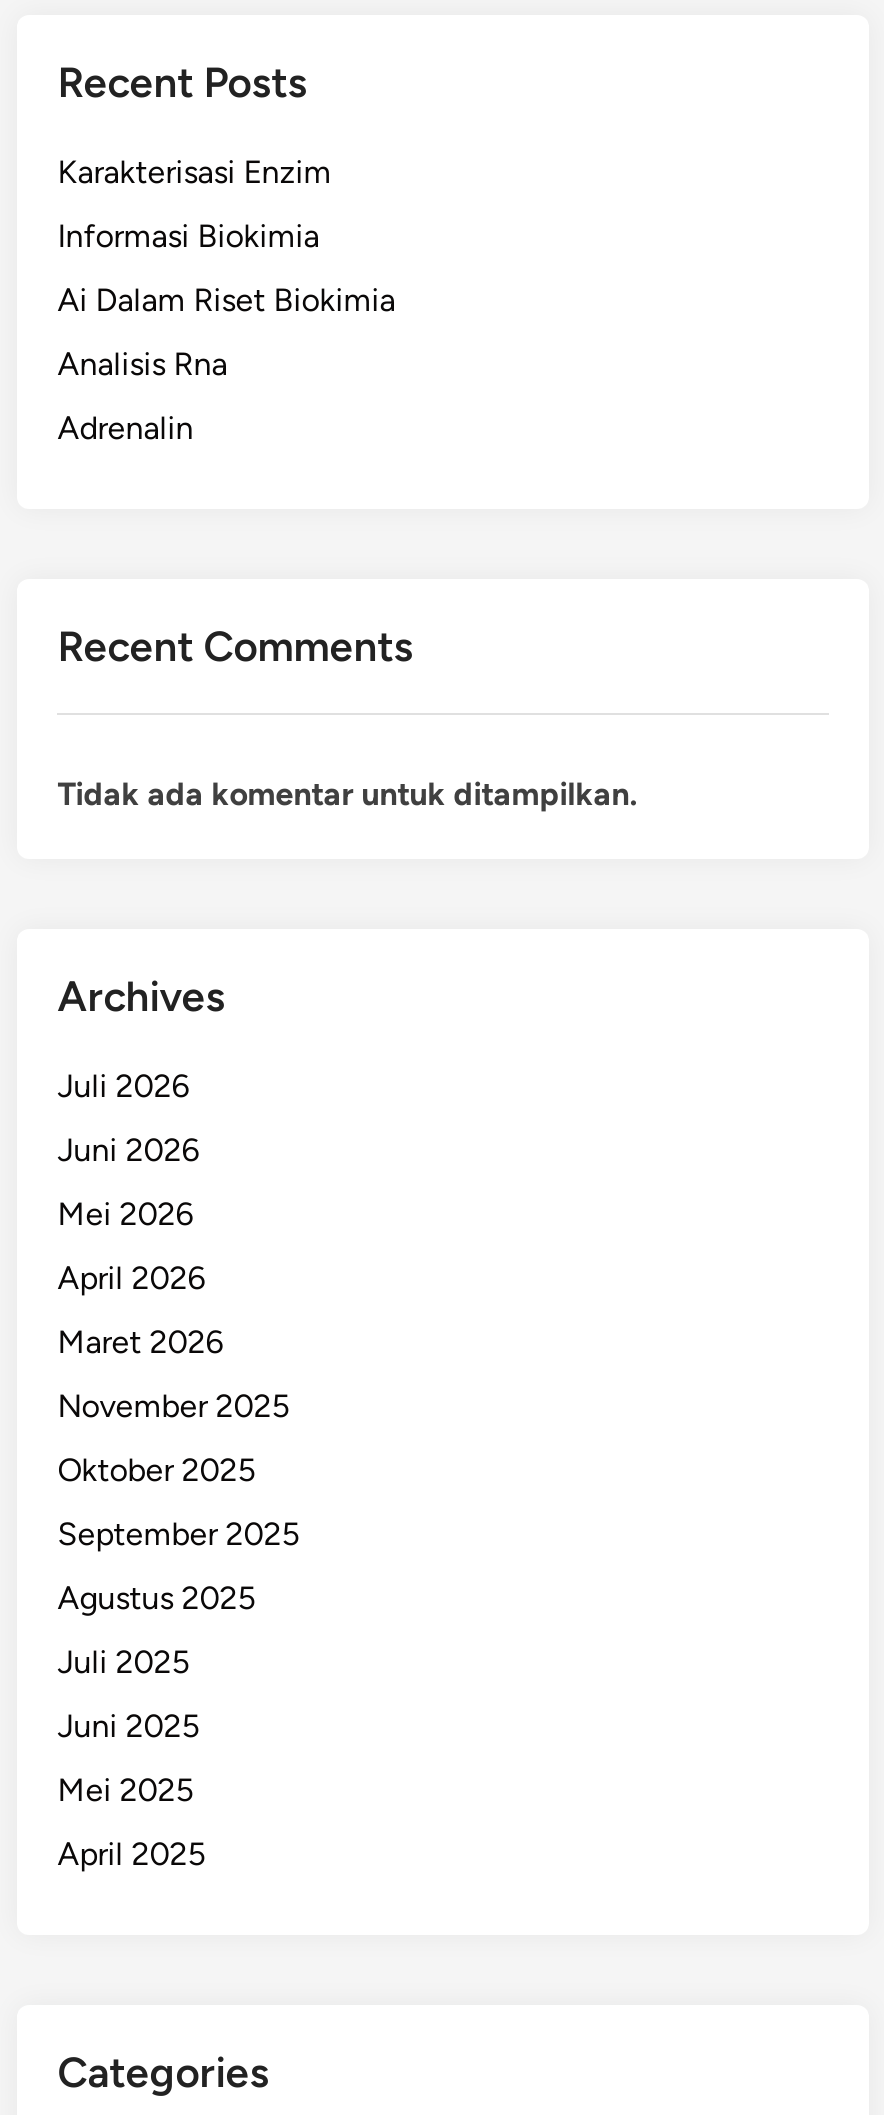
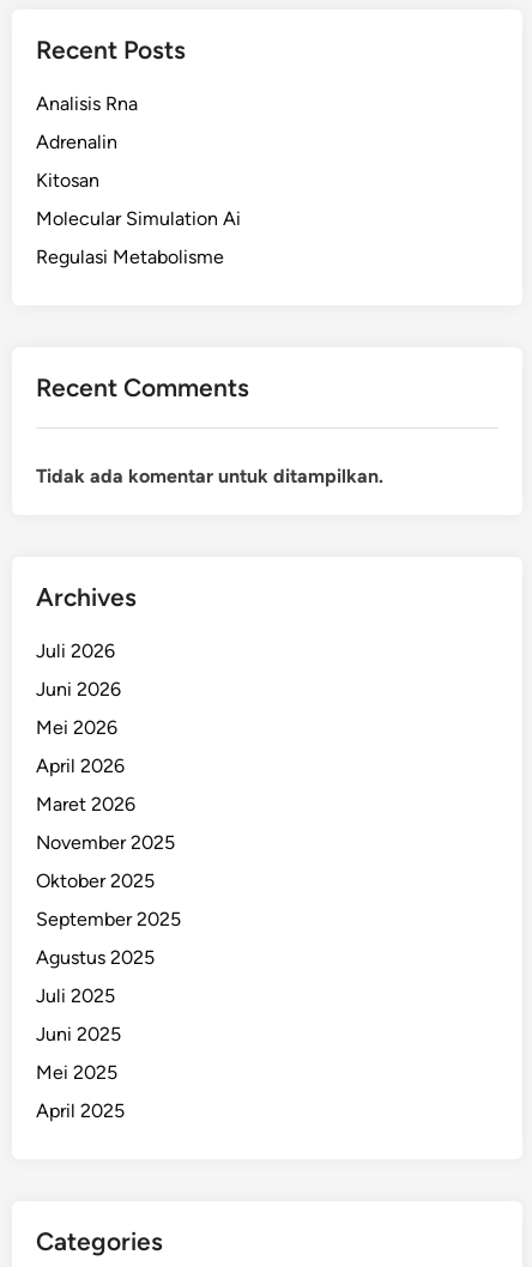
[57,153,395,319] Karakterisasi Enzim | Informasi Biokimia | Ai Dalam Riset Biokimia -> none
moved [57,345,227,447] -> [36,92,138,153]: Analisis Rna | Adrenalin
none -> [36,169,241,268] Kitosan | Molecular Simulation Ai | Regulasi Metabolisme

